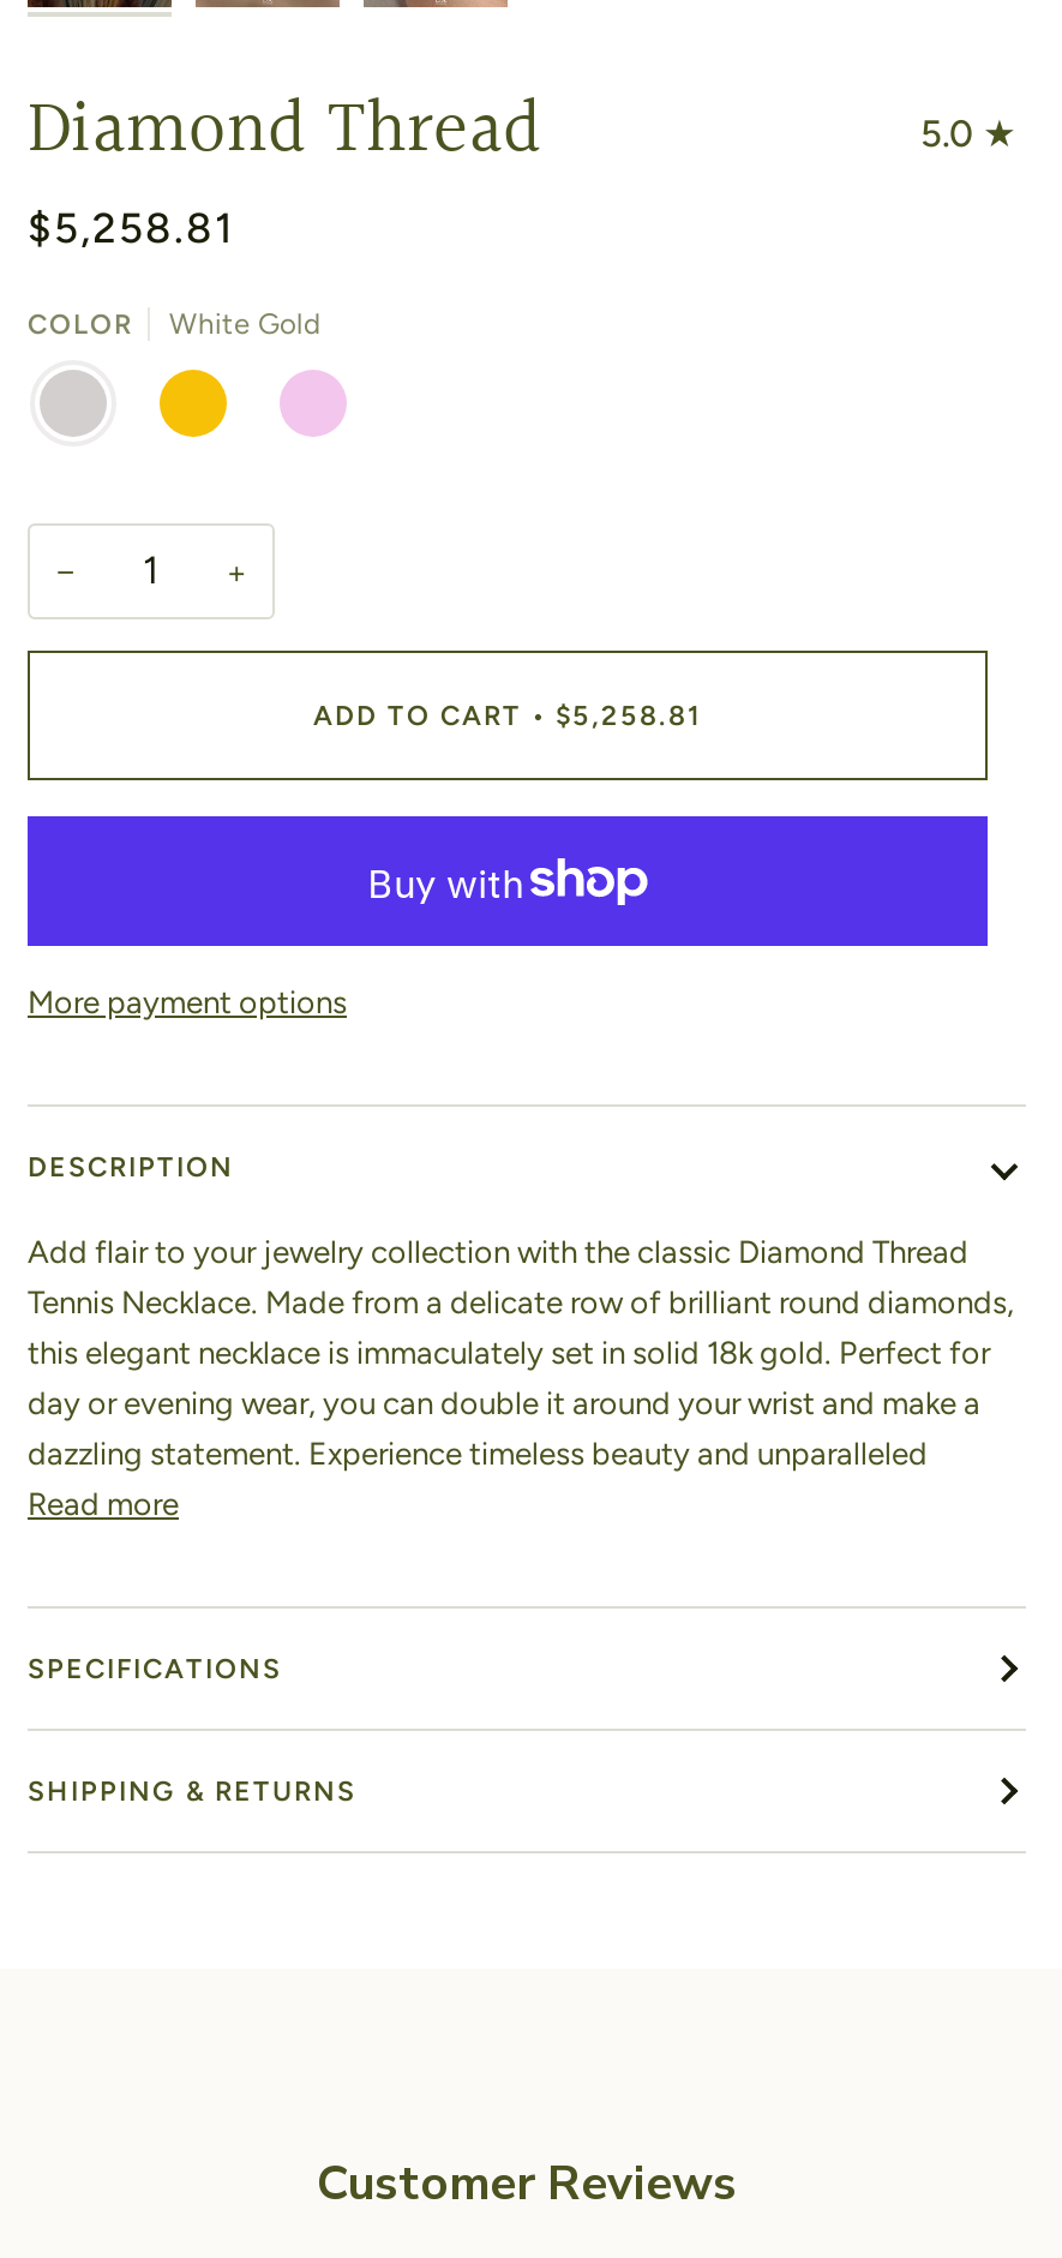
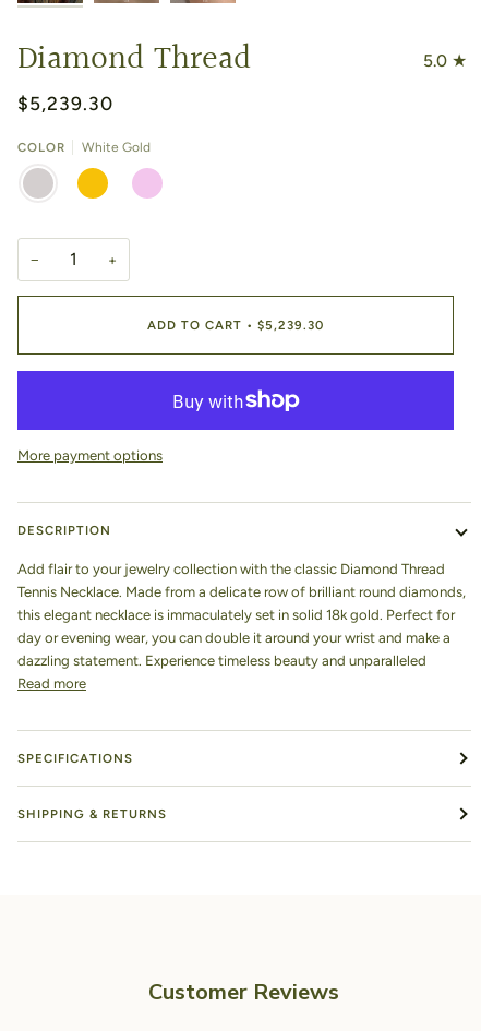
[28,202,234,252] $5,258.81 -> [17,92,113,115] $5,239.30
[313,698,702,732] ADD TO CART • $5,258.81 -> [147,317,324,333] ADD TO CART • $5,239.30

